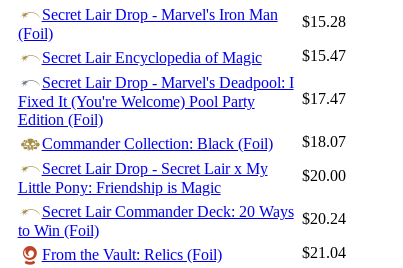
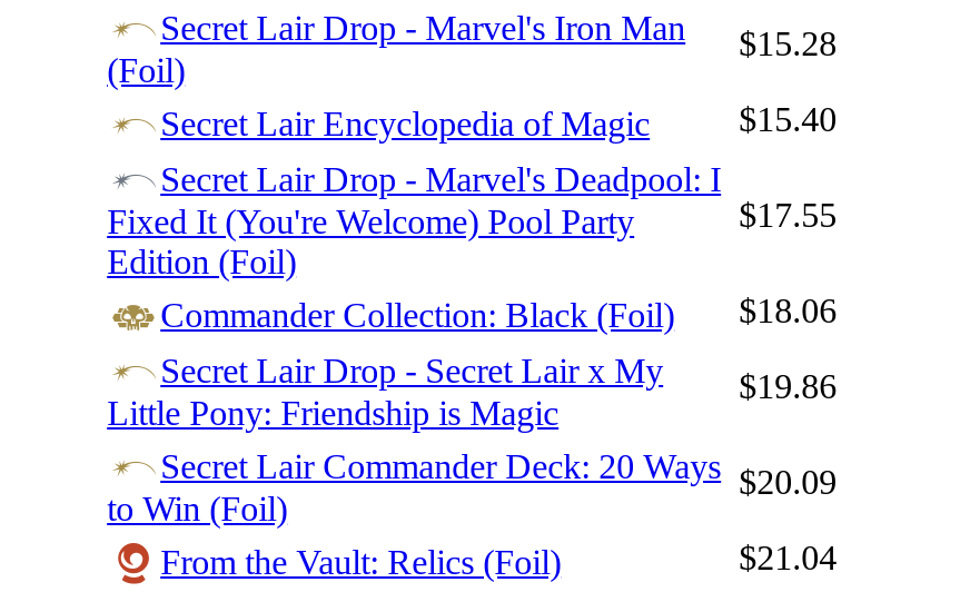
[302,47,346,64] $15.47 -> [739,100,837,138] $15.40
[302,90,346,107] $17.47 -> [739,196,837,234] $17.55
[42,133,346,152] Commander Collection: Black (Foil) $18.07 -> [160,292,837,334] Commander Collection: Black (Foil) $18.06
[42,160,346,184] Secret Lair Drop - Secret Lair x My $20.00 -> [160,352,837,405] Secret Lair Drop - Secret Lair x My $19.86
[42,203,346,227] Secret Lair Commander Deck: 20 Ways $20.24 -> [160,447,837,501] Secret Lair Commander Deck: 20 Ways $20.09

